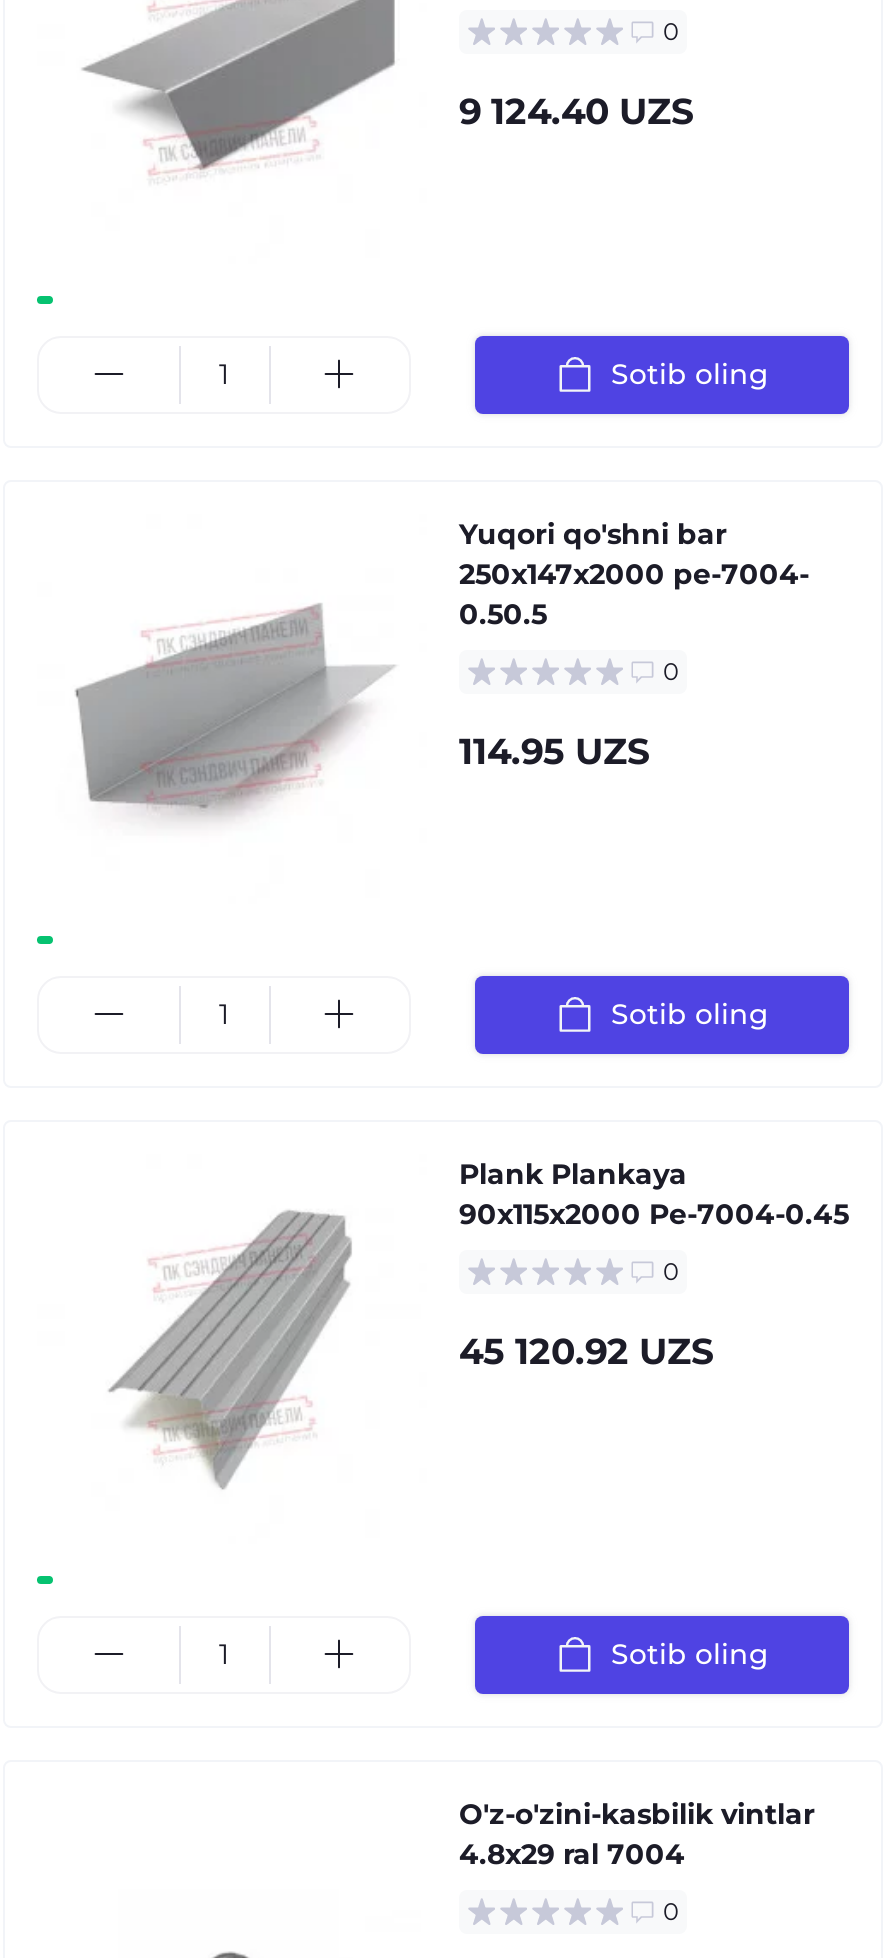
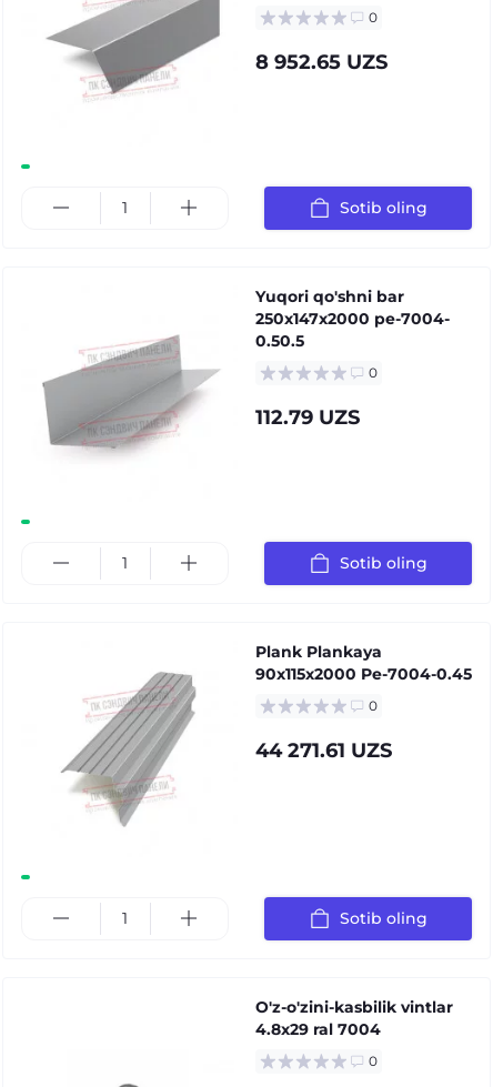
[459,89,693,133] 9 124.40 UZS -> [255,49,388,74] 8 952.65 UZS
[459,729,649,773] 114.95 UZS -> [255,405,360,429] 112.79 UZS
[459,1329,713,1373] 45 120.92 UZS -> [255,738,392,762] 44 271.61 UZS

